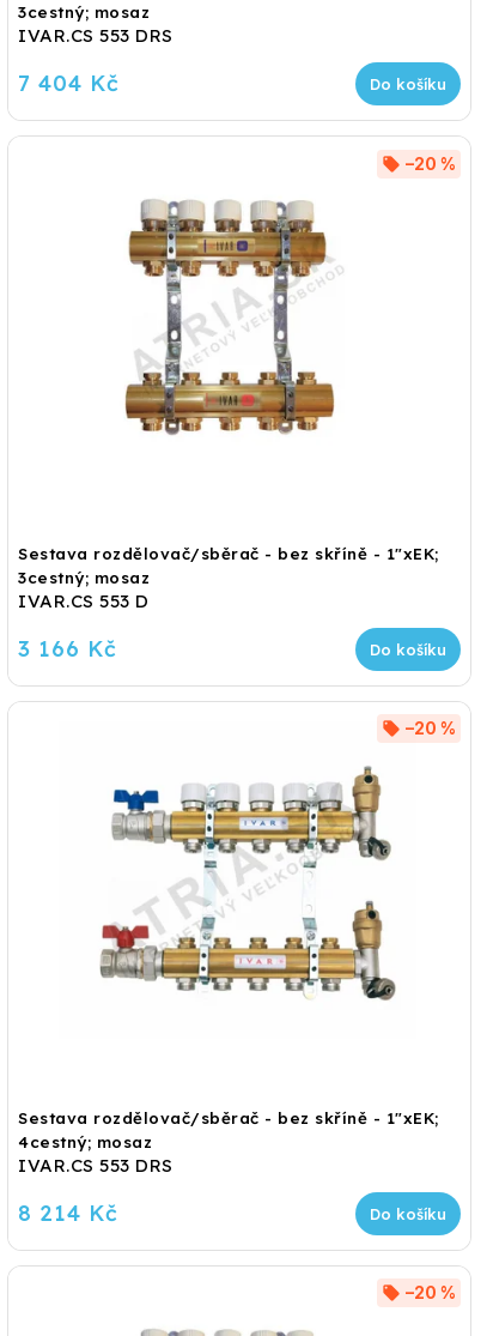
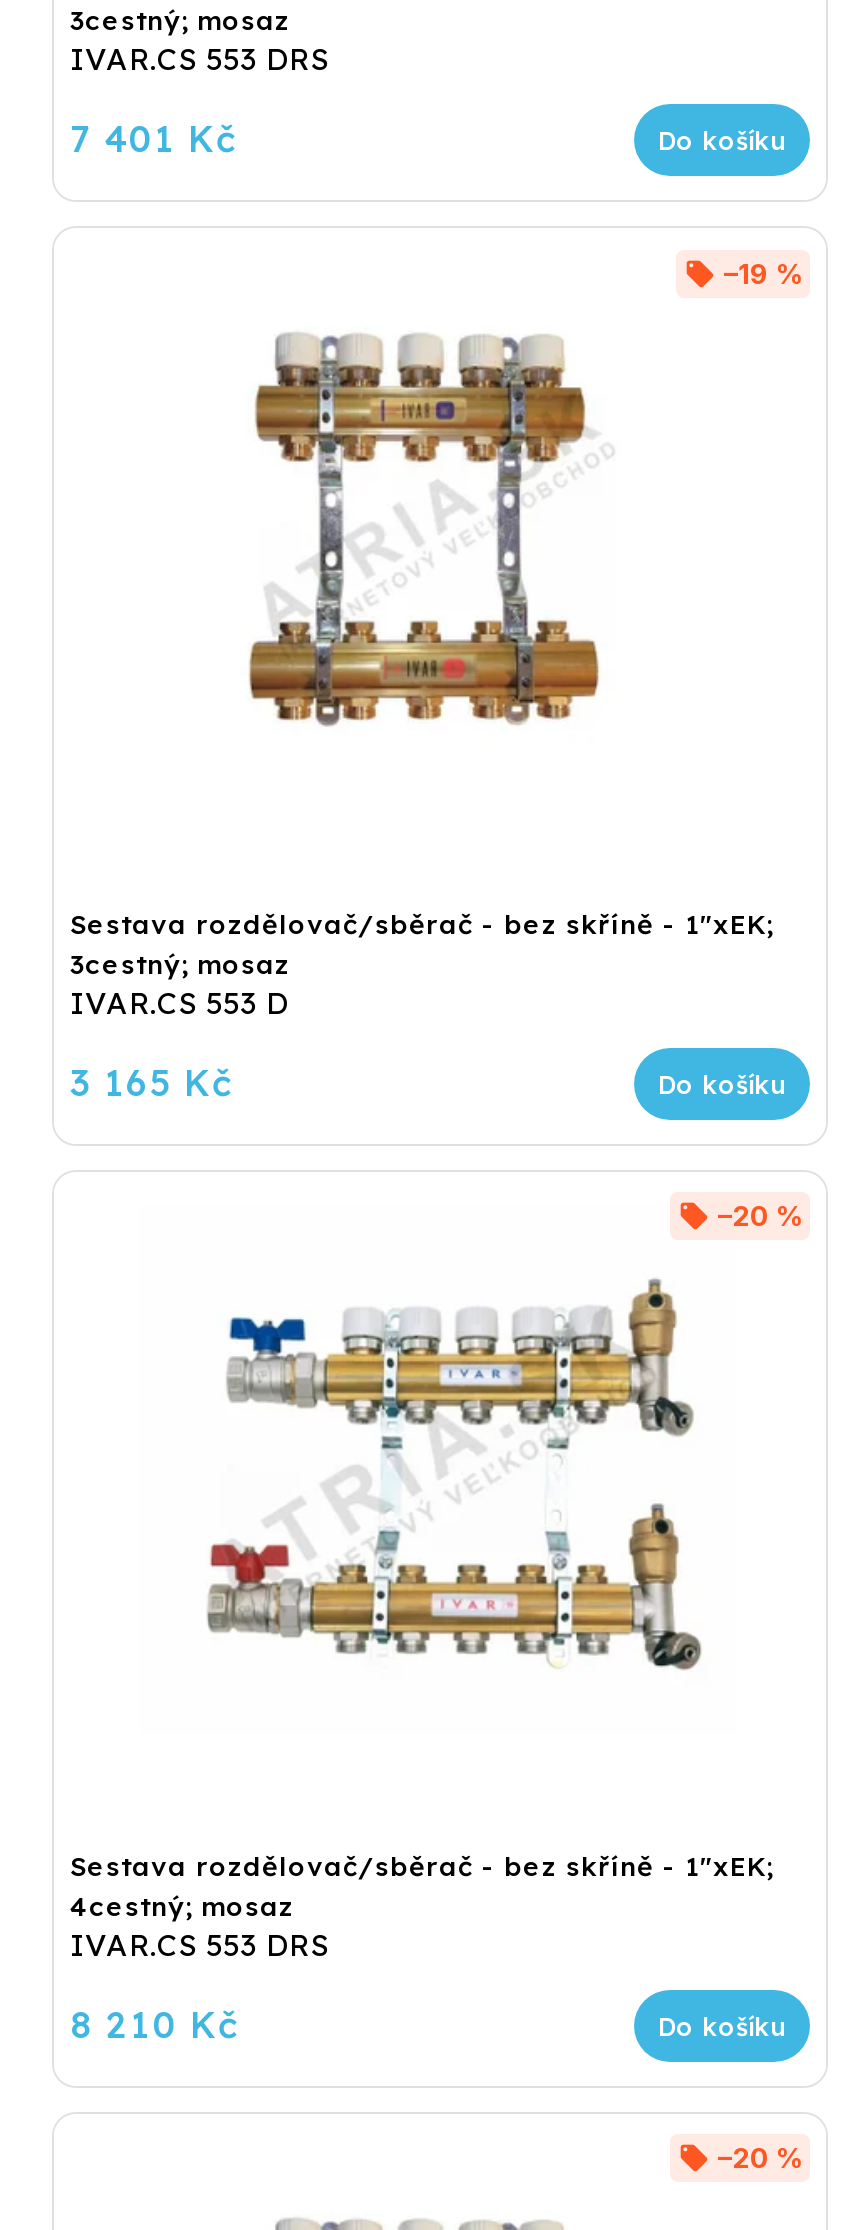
[18,70,120,98] 7 404 Kč -> [70,117,238,163] 7 401 Kč
[406,154,456,174] –20 % -> [724,258,802,290] –19 %
[18,635,117,662] 3 166 Kč -> [70,1059,234,1105] 3 165 Kč
[18,1199,118,1227] 8 214 Kč -> [70,2002,240,2048] 8 210 Kč

